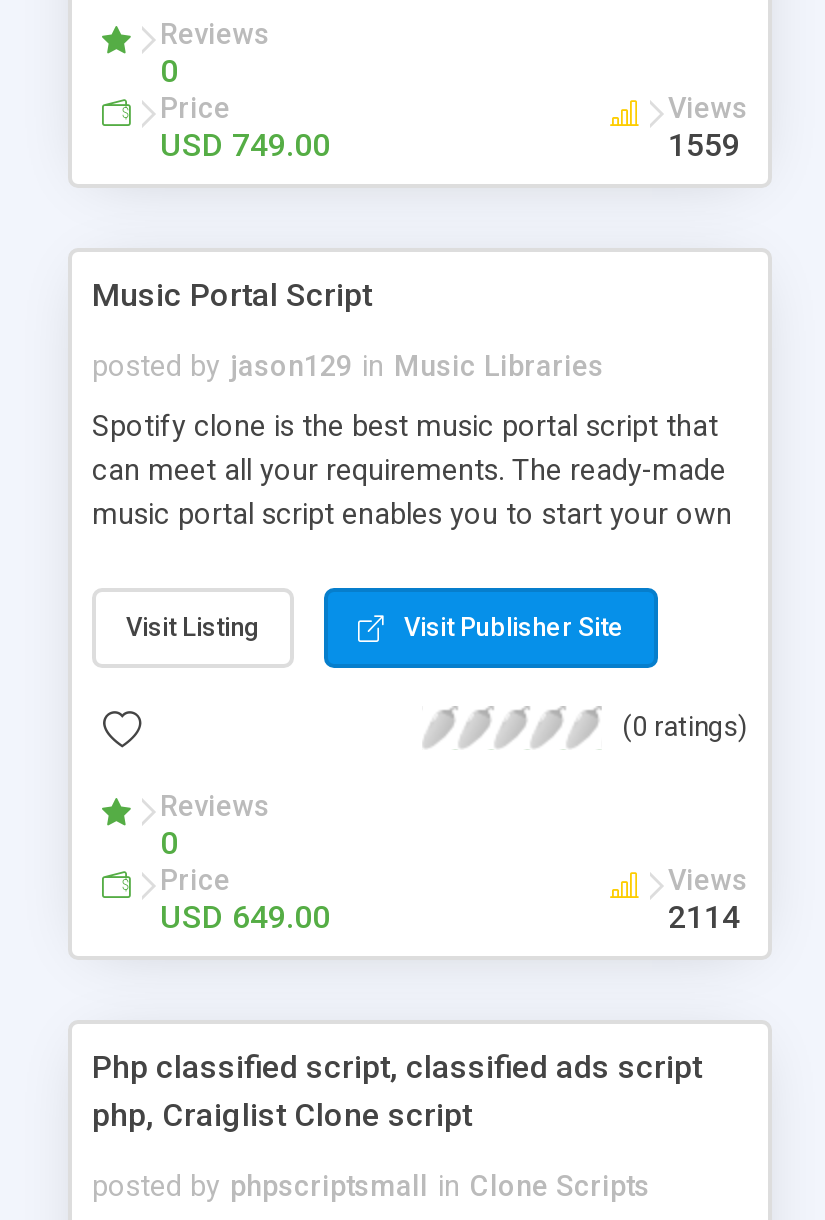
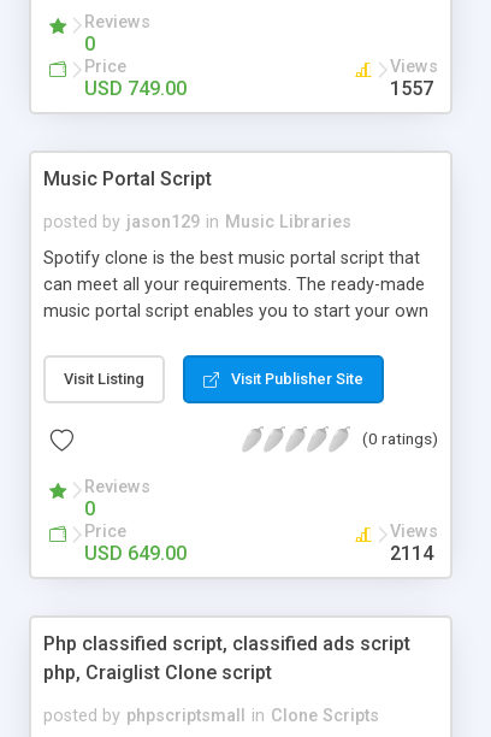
[668,126,740,164] 1559 -> [390,77,433,100] 1557

